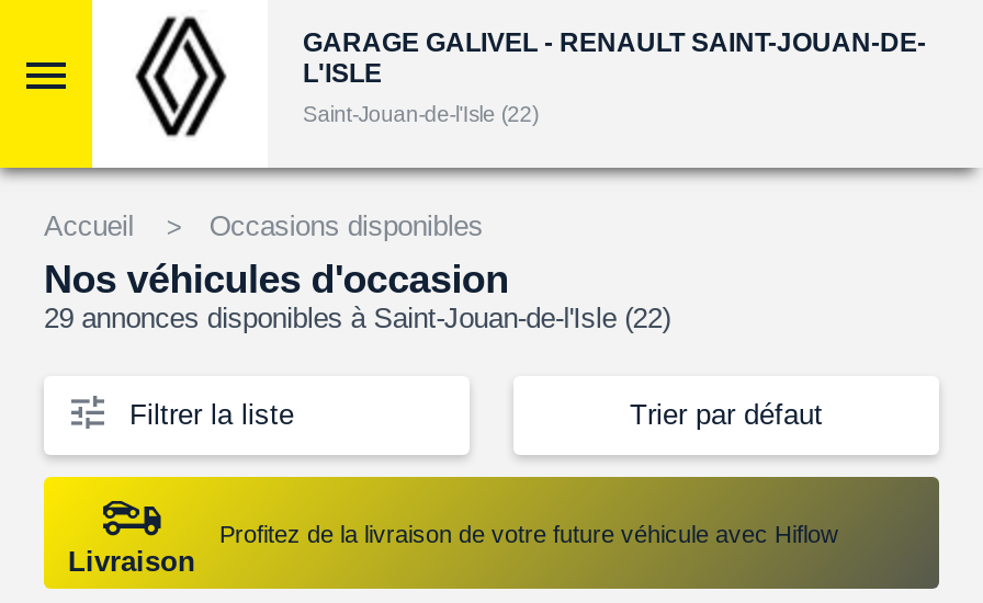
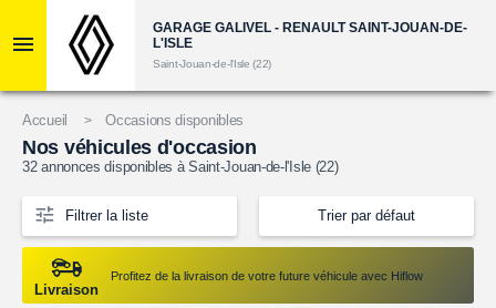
[44,301,670,334] 29 annonces disponibles à Saint-Jouan-de-l'Isle (22) -> [22,158,338,175] 32 annonces disponibles à Saint-Jouan-de-l'Isle (22)

